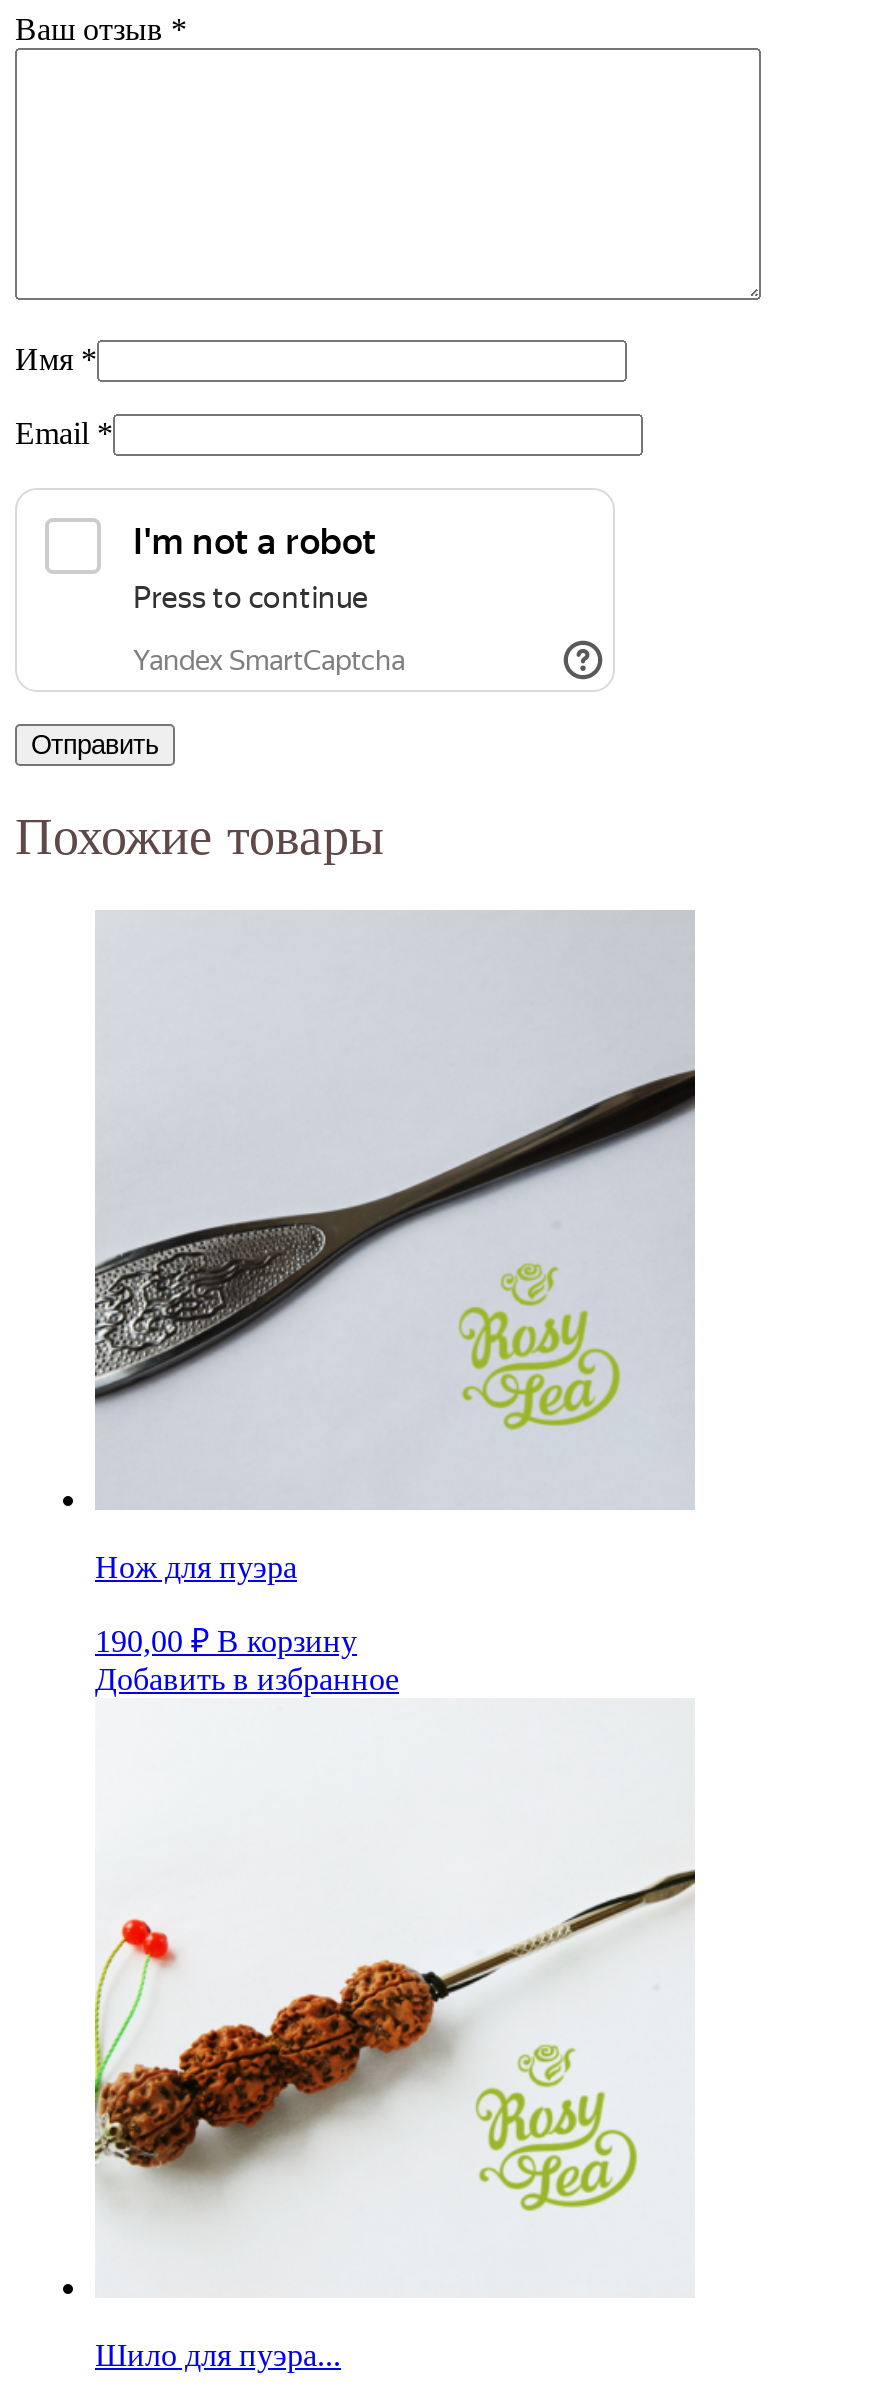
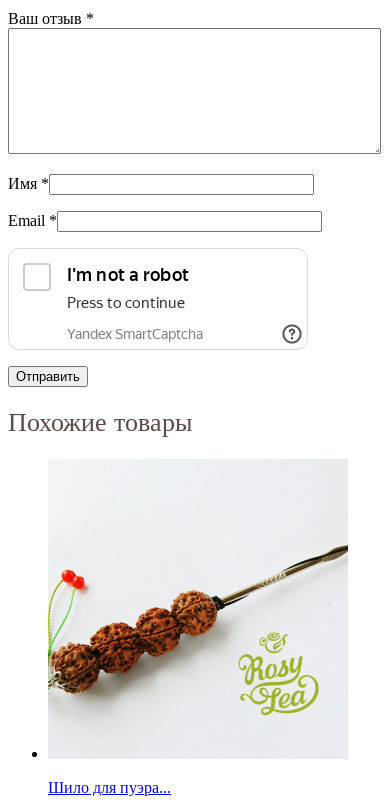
[93,912,697,1695] [image] | Нож для пуэра | 190,00 ₽ В корзину | Добавить в избранное -> none

